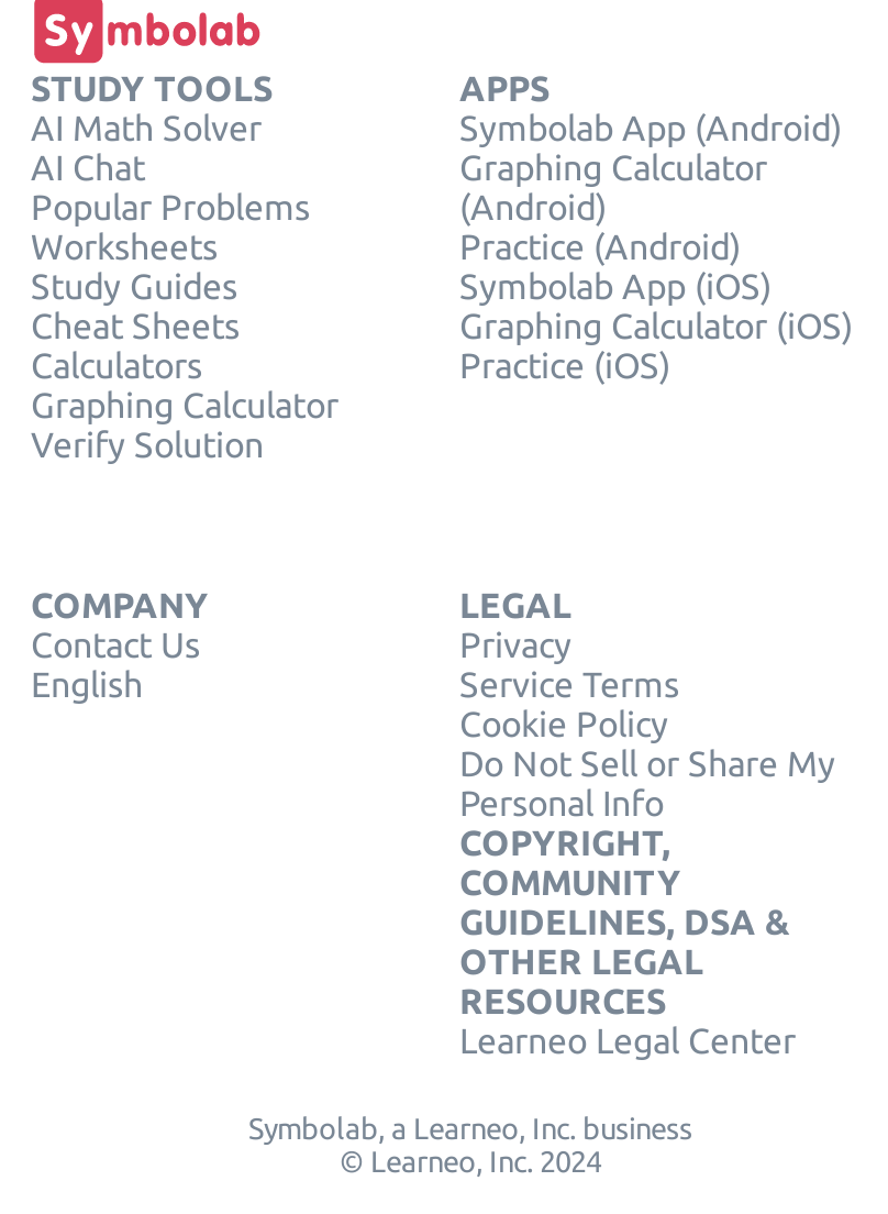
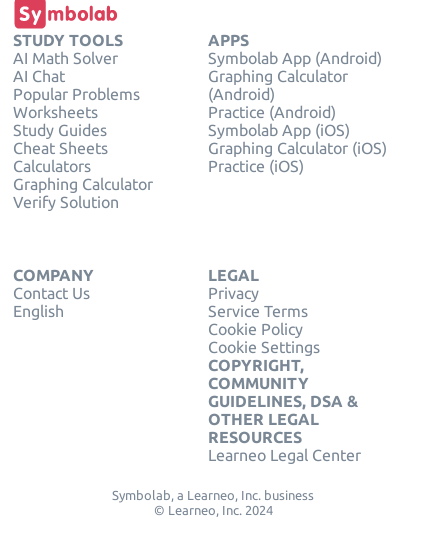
[459,744,835,824] Do Not Sell or Share My | Personal Info -> [208,338,320,356] Cookie Settings

